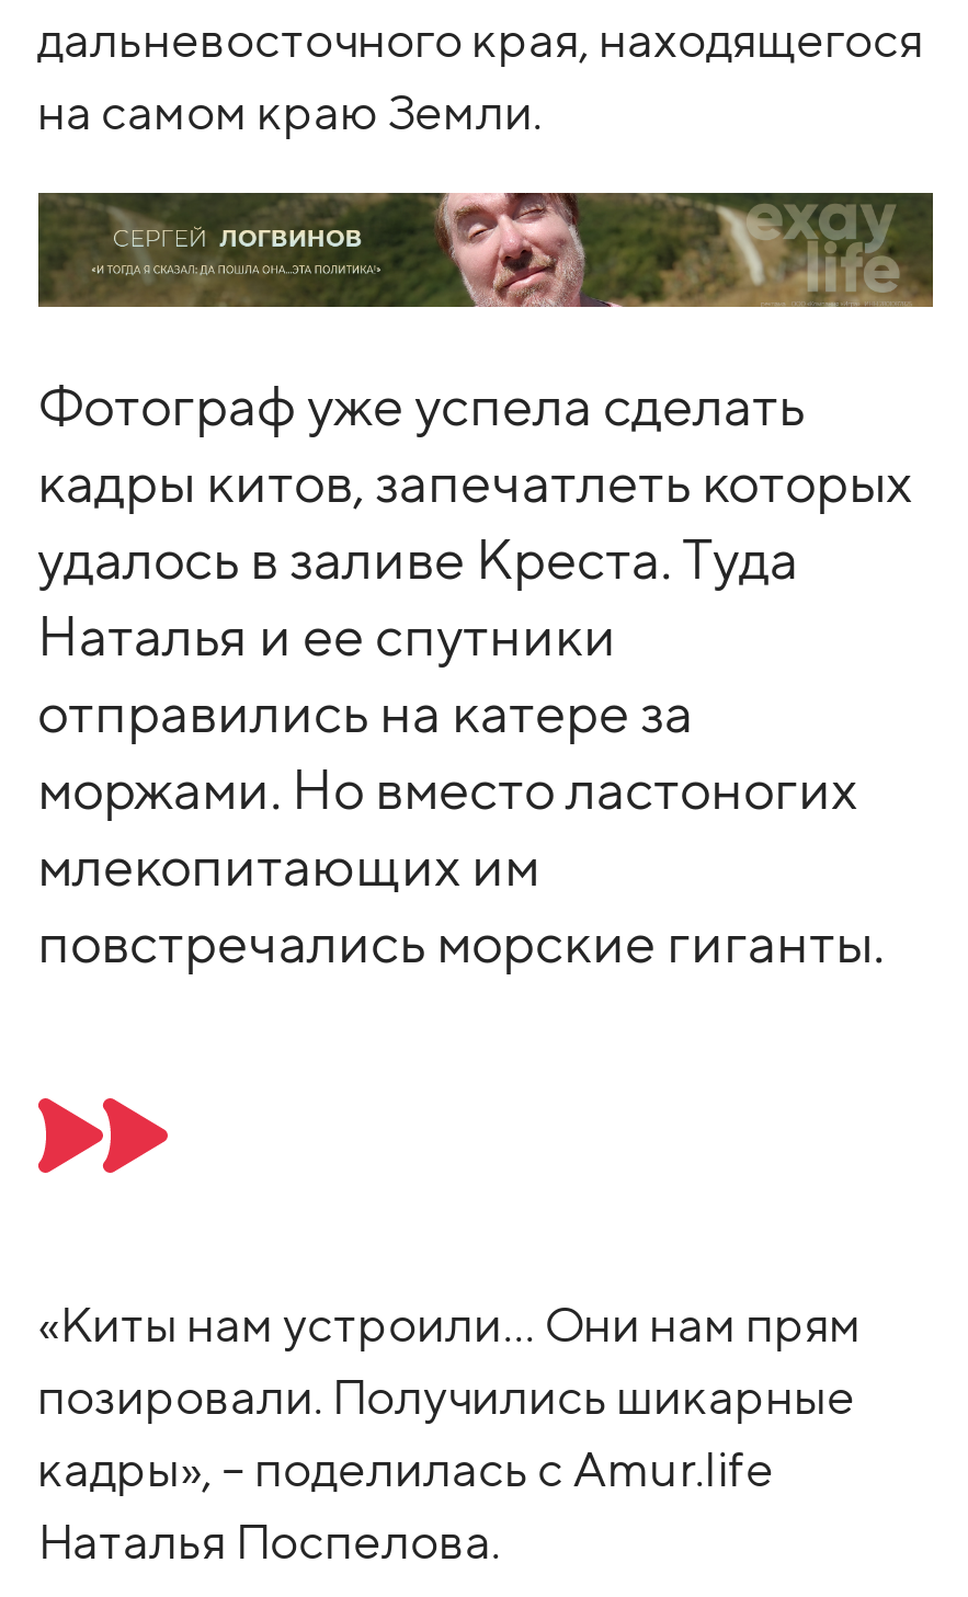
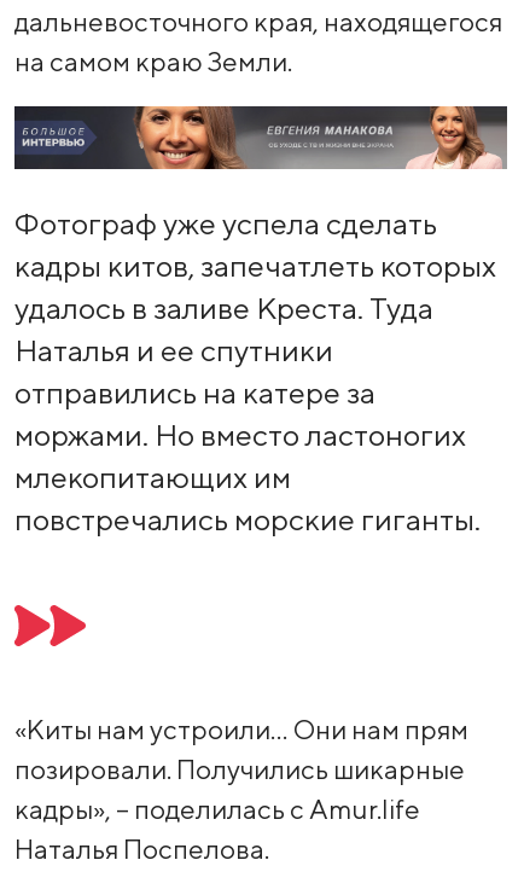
[38,191,935,309] [image] -> [14,105,508,170] [image]

